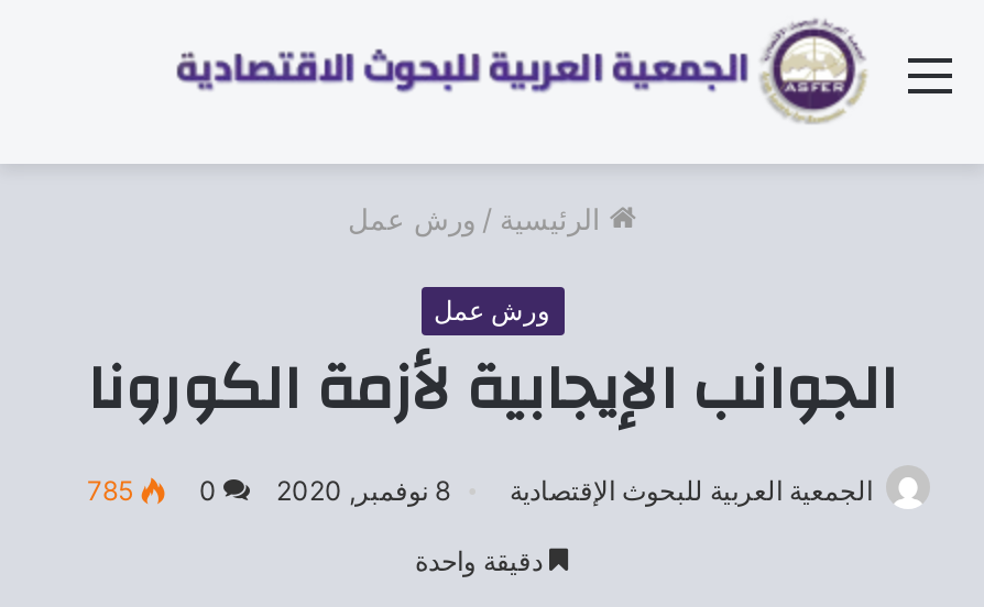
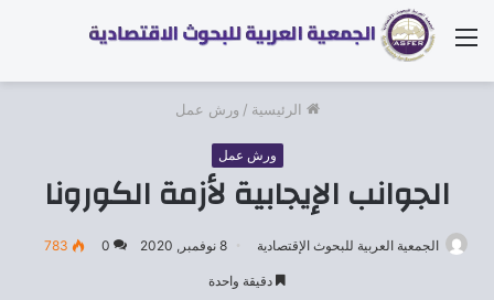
[87,474,217,507] 785 0 -> [44,237,110,254] 783 0

